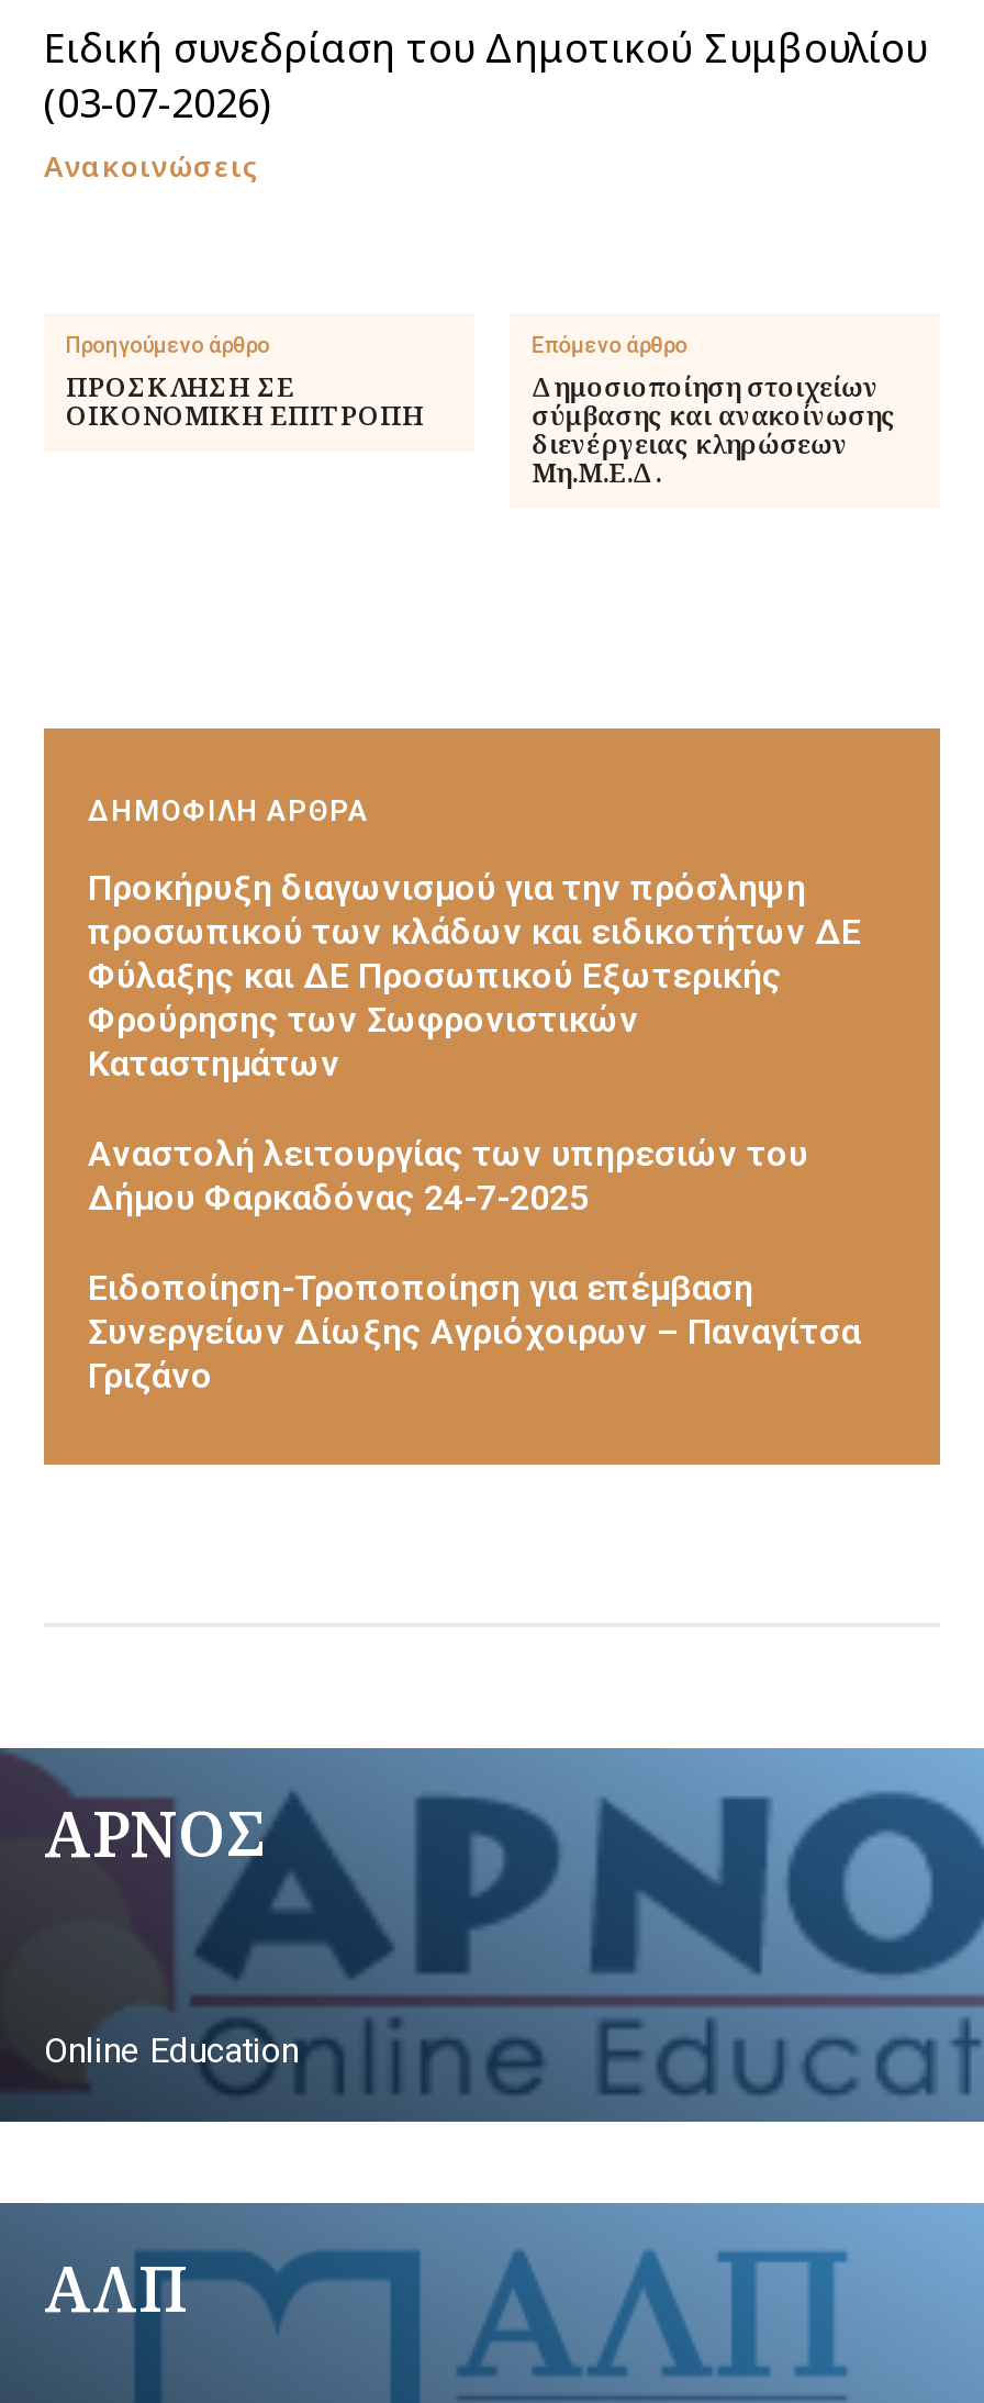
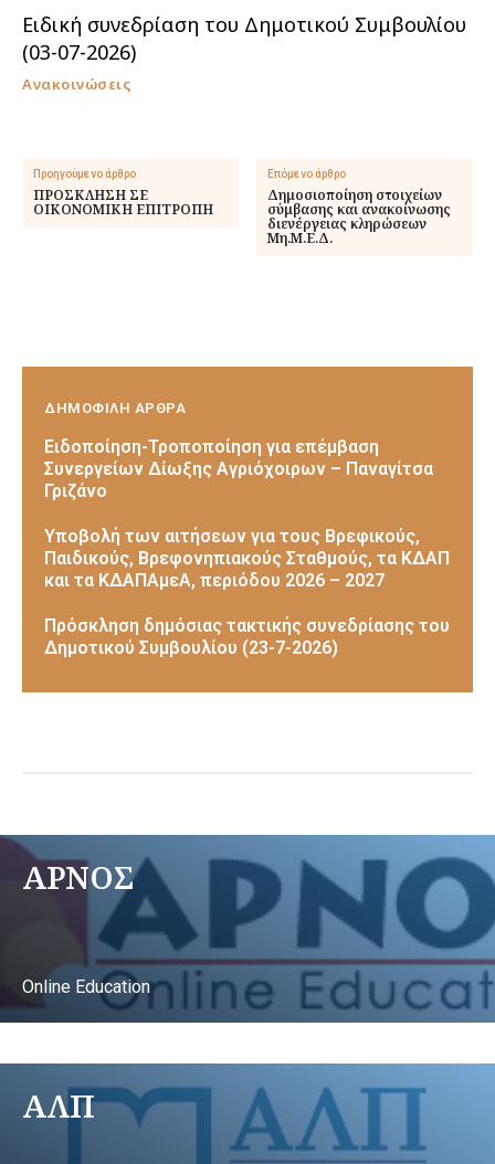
[88,867,861,1218] Προκήρυξη διαγωνισμού για την πρόσληψη | προσωπικού των κλάδων και ειδικοτήτων ΔΕ | Φύλαξης και ΔΕ Προσωπικού Εξωτερικής | Φρούρησης των Σωφρονιστικών | Καταστημάτων | Αναστολή λειτουργίας των υπηρεσιών του | Δήμου Φαρκαδόνας 24-7-2025 -> none
moved [88,1267,861,1396] -> [44,436,433,501]: Ειδοποίηση-Τροποποίηση για επέμβαση | Συνεργείων Δίωξης Αγριόχοιρων – Παναγίτσα | Γριζάνο
none -> [44,526,450,658] Υποβολή των αιτήσεων για τους Βρεφικούς, | Παιδικούς, Βρεφονηπιακούς Σταθμούς, τα ΚΔΑΠ | και τα ΚΔΑΠΑμεΑ, περιόδου 2026 – 2027 | Πρόσκληση δημόσιας τακτικής συνεδρίασης του | Δημοτικού Συμβουλίου (23-7-2026)

